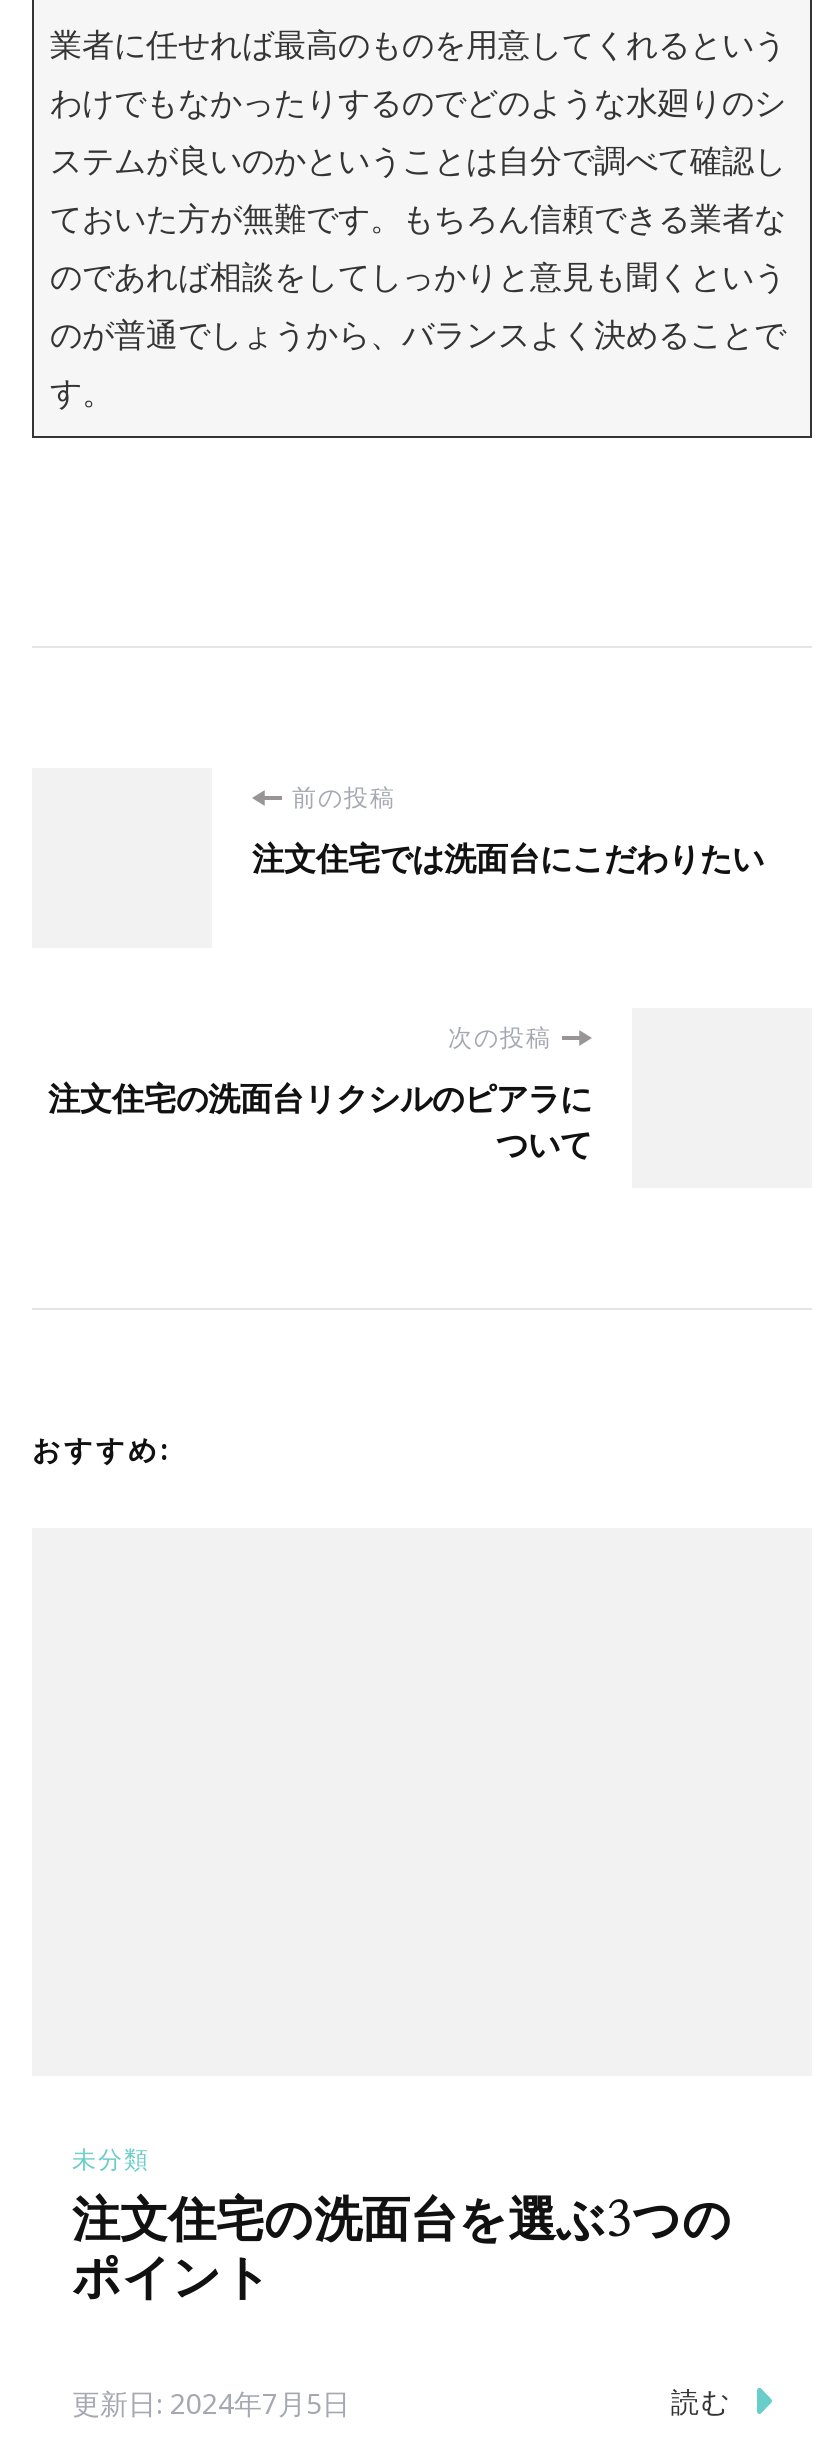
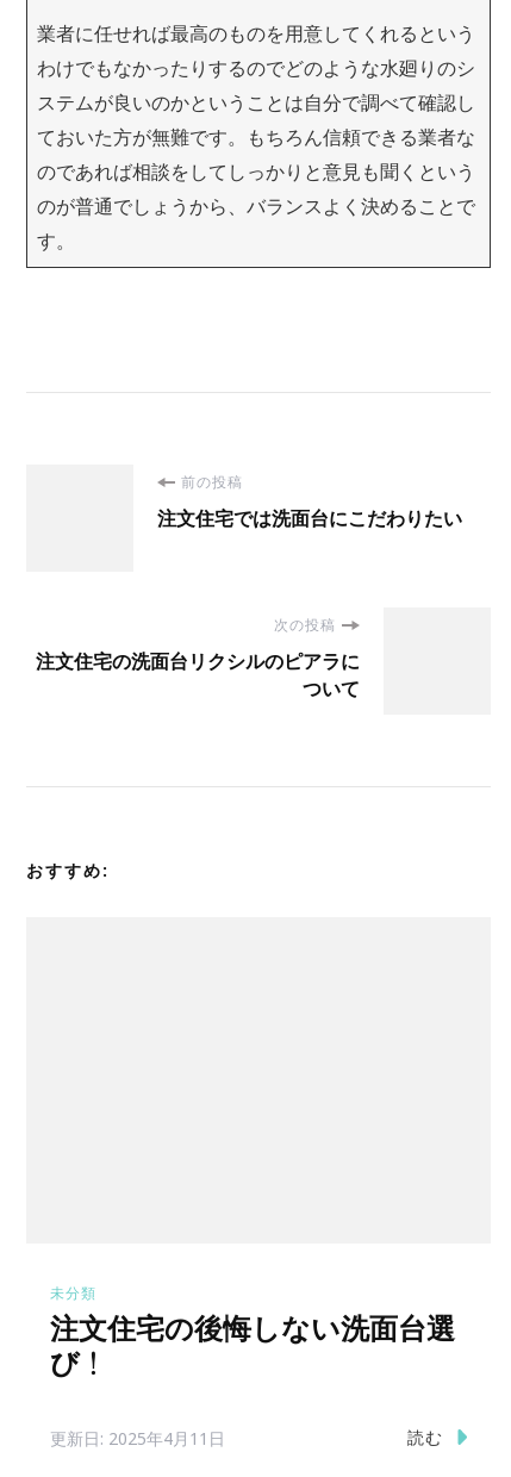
[72,2198,732,2304] 注文住宅の洗面台を選ぶ3つの | ポイント -> [50,1316,455,1379] 注文住宅の後悔しない洗面台選 | び！
[72,2383,350,2421] 更新日: 2024年7月5日 -> [50,1426,225,1449] 更新日: 2025年4月11日

